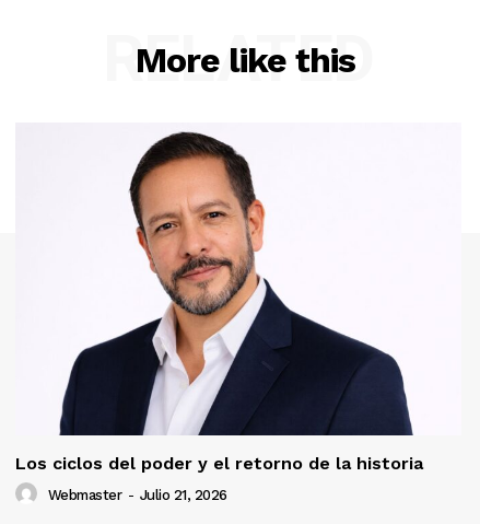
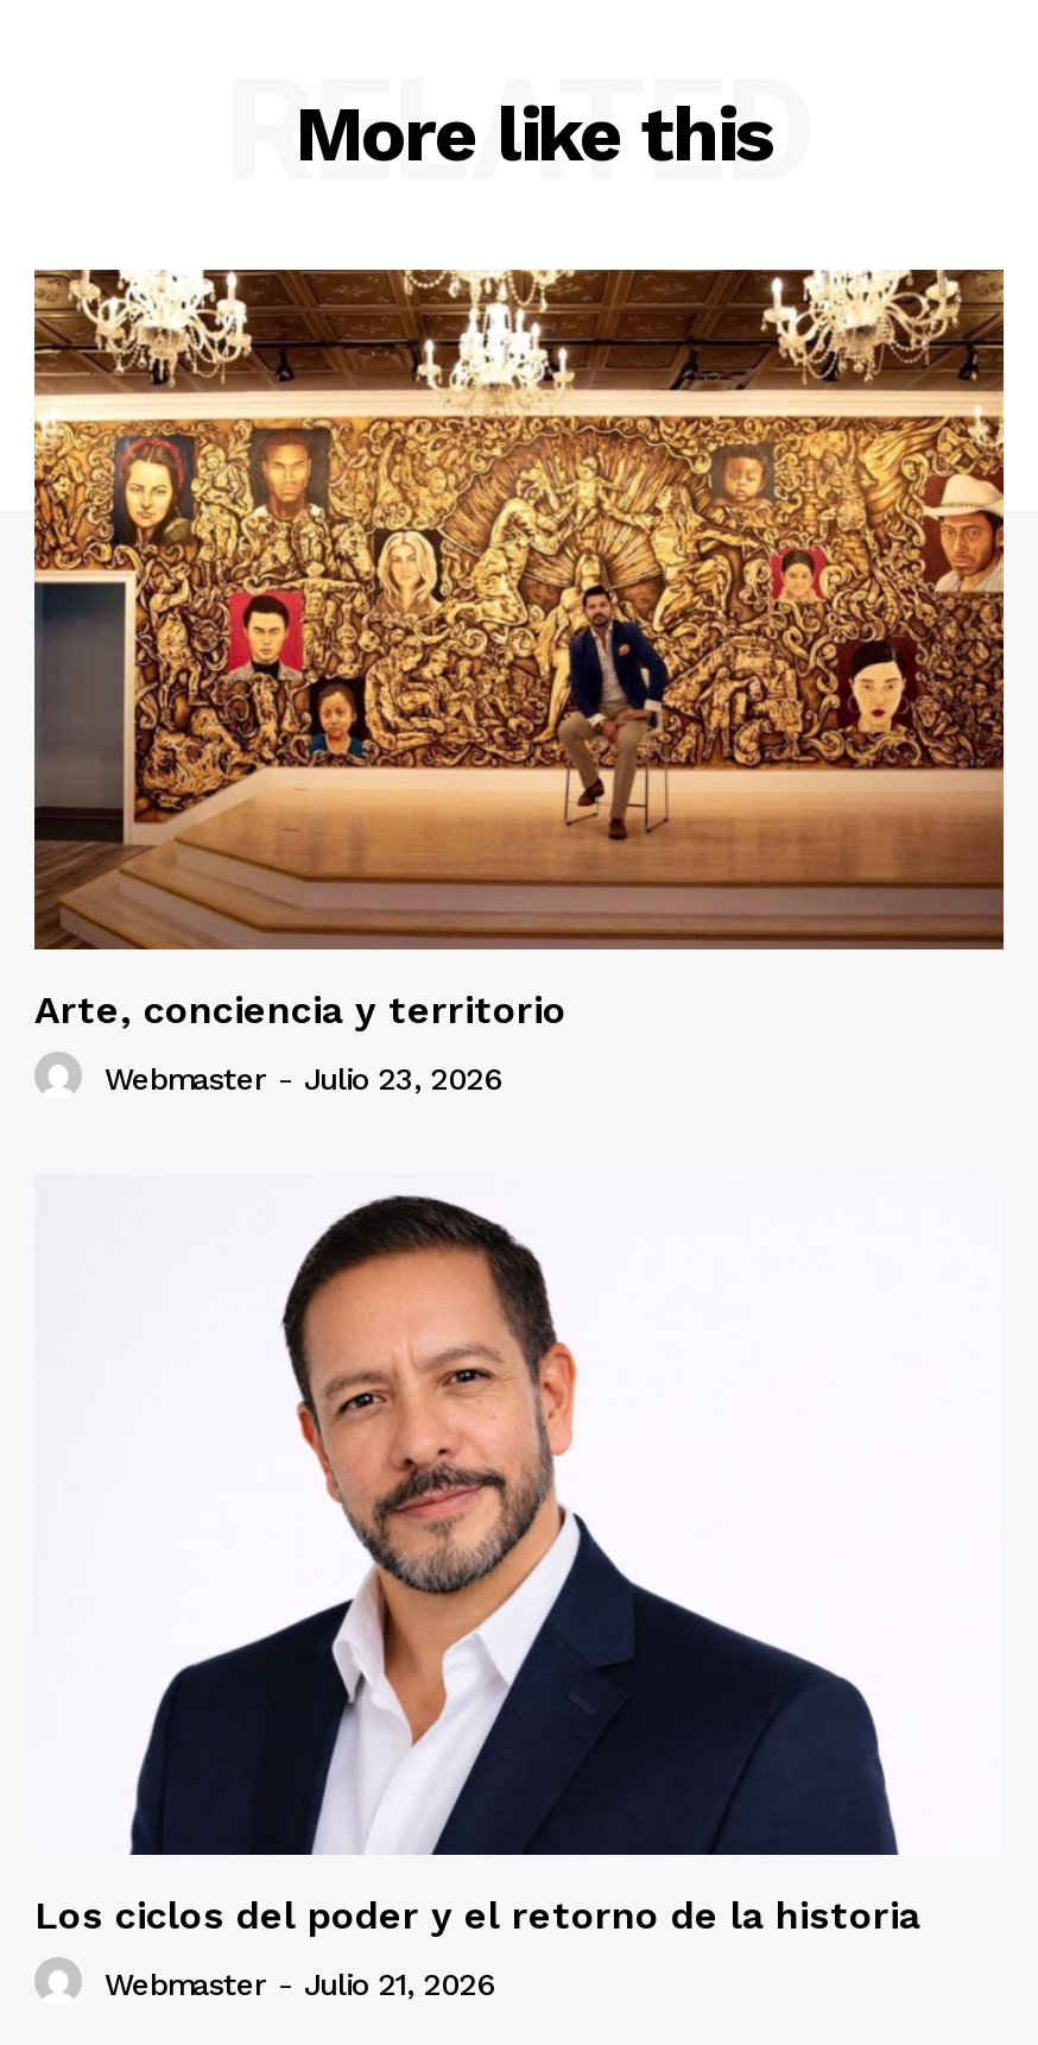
none -> [32,267,1006,1097] [image] | Arte, conciencia y territorio | Webmaster - Julio 23, 2026

